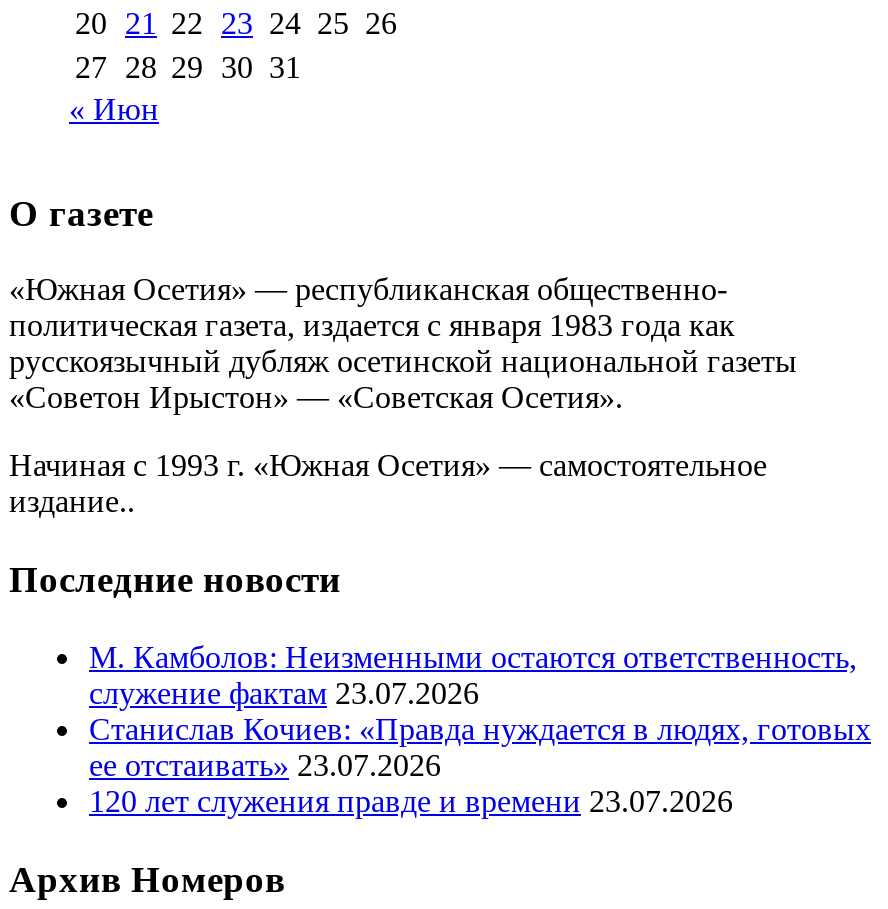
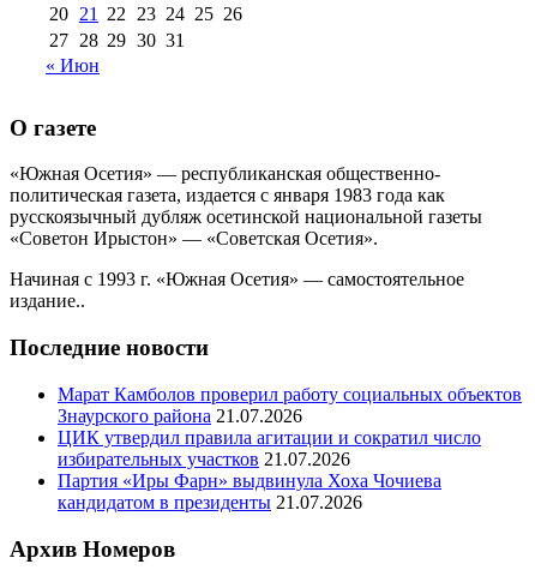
[89,640,871,818] М. Камболов: Неизменными остаются ответственность, | служение фактам 23.07.2026 | Станислав Кочиев: «Правда нуждается в людях, готовых | ее отстаивать» 23.07.2026 | 120 лет служения правде и времени 23.07.2026 -> [58,384,522,512] Марат Камболов проверил работу социальных объектов | Знаурского района 21.07.2026 | ЦИК утвердил правила агитации и сократил число | избирательных участков 21.07.2026 | Партия «Иры Фарн» выдвинула Хоха Чочиева | кандидатом в президенты 21.07.2026

